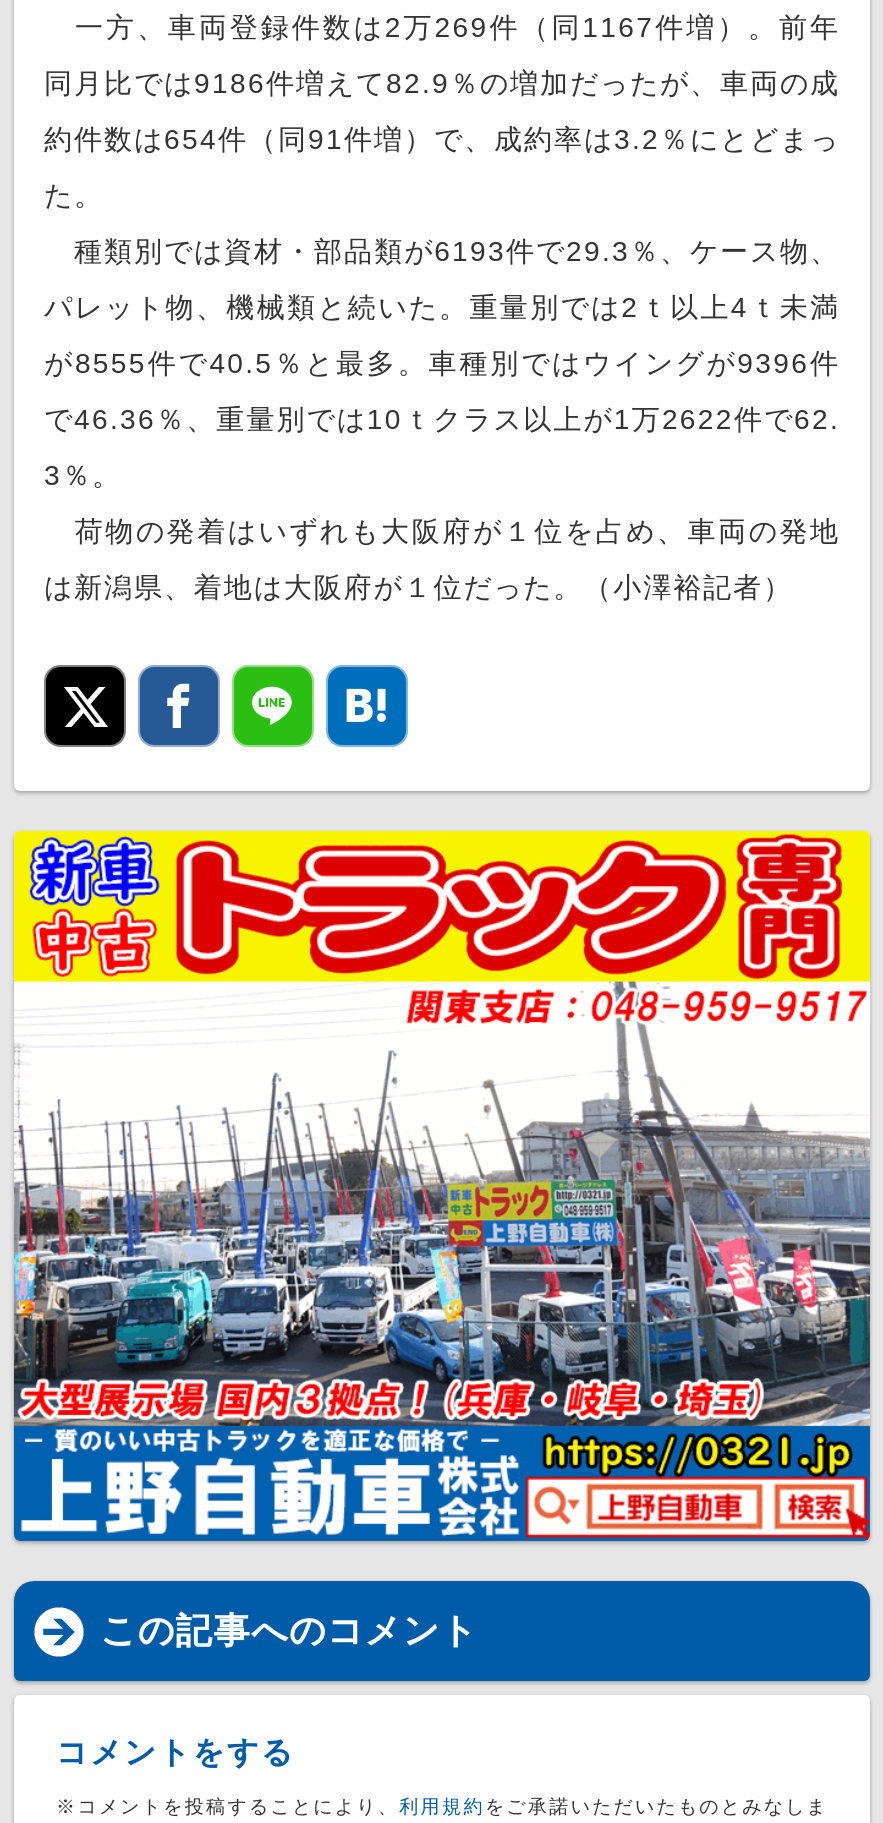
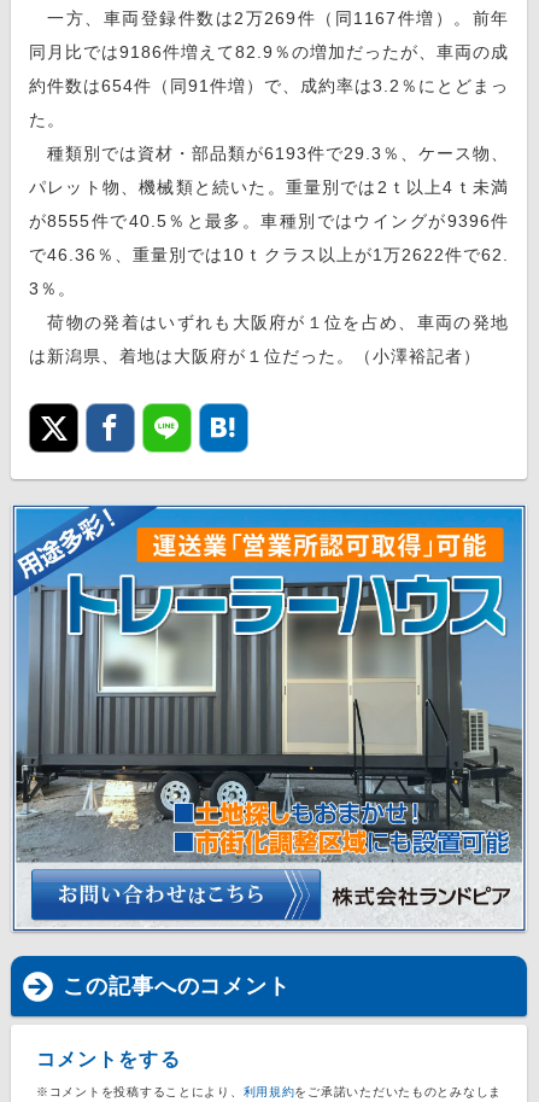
[12,829,872,1541] [image] -> [11,503,527,931] [image]

